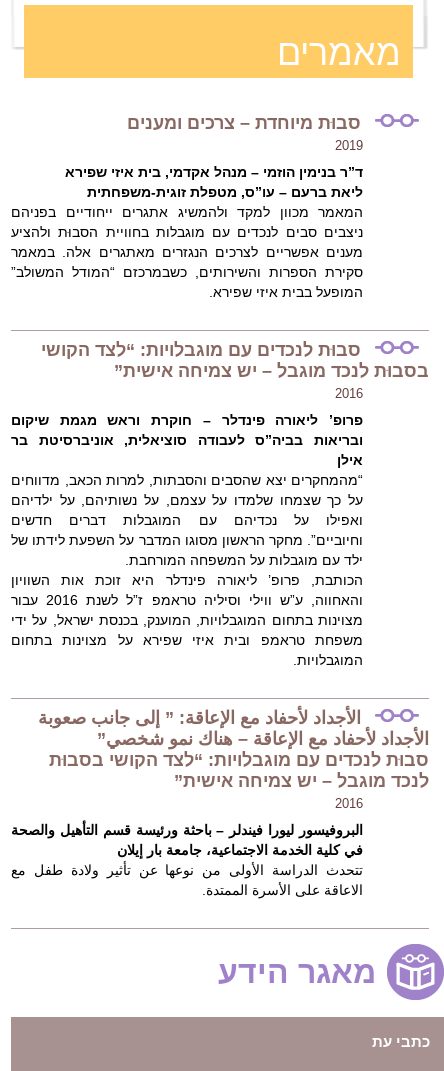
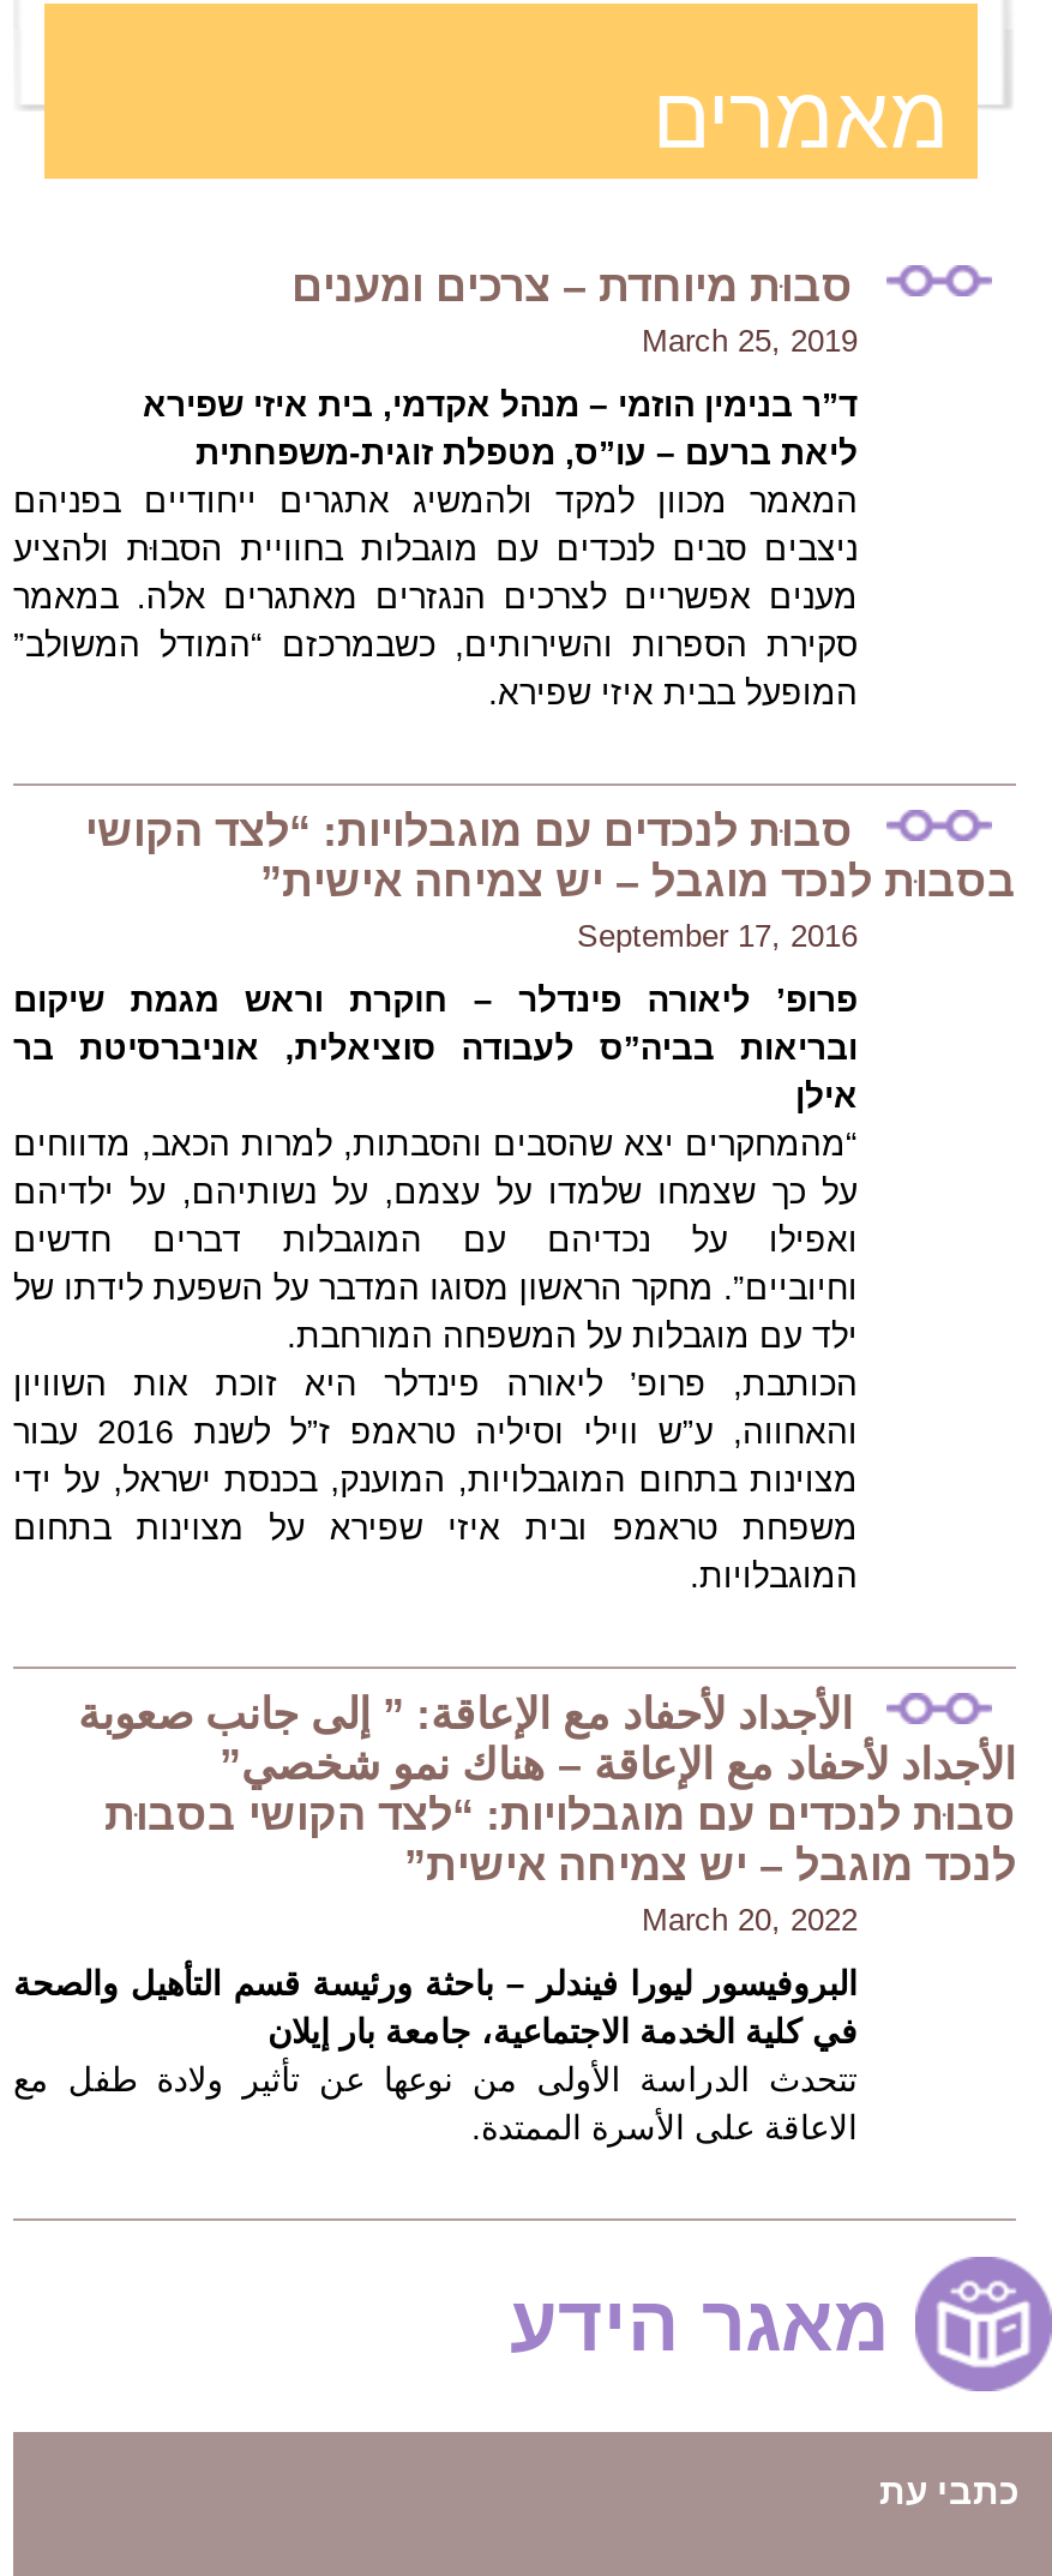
[335,138,363,153] 2019 -> [642,323,858,359] March 25, 2019
[335,386,363,401] 2016 -> [577,918,858,954] September 17, 2016
[335,796,363,811] 2016 -> [642,1902,858,1938] March 20, 2022

